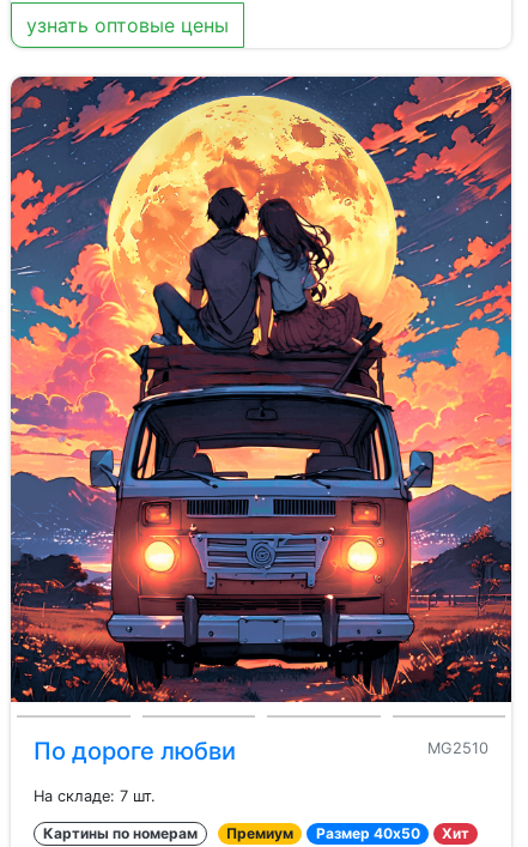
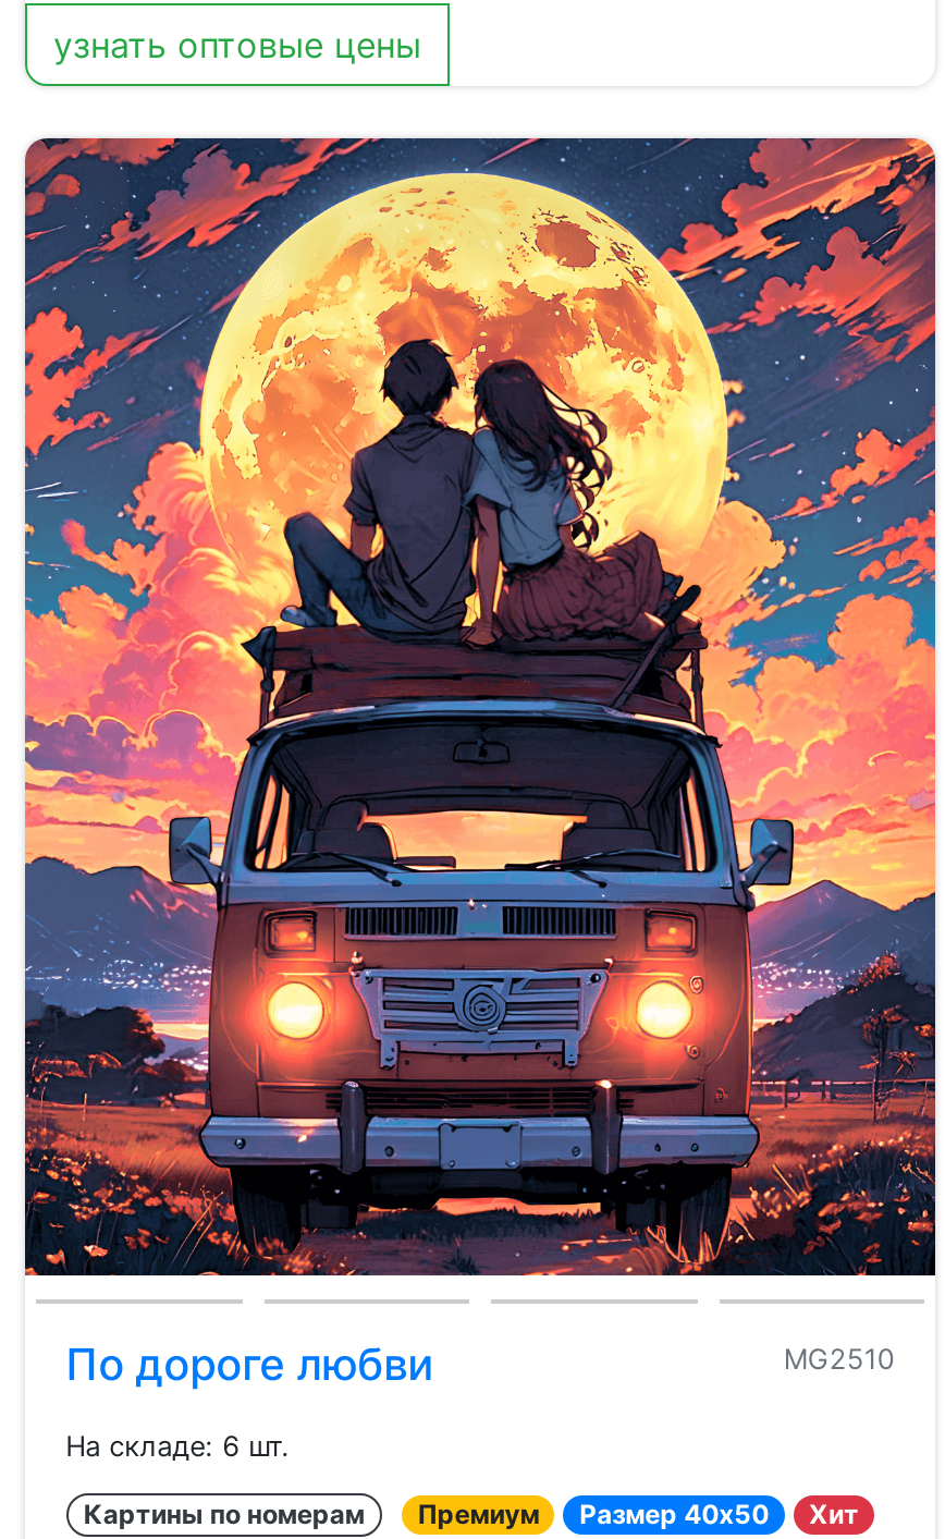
[33,786,155,804] На складе: 7 шт. -> [66,1429,290,1462] На складе: 6 шт.

